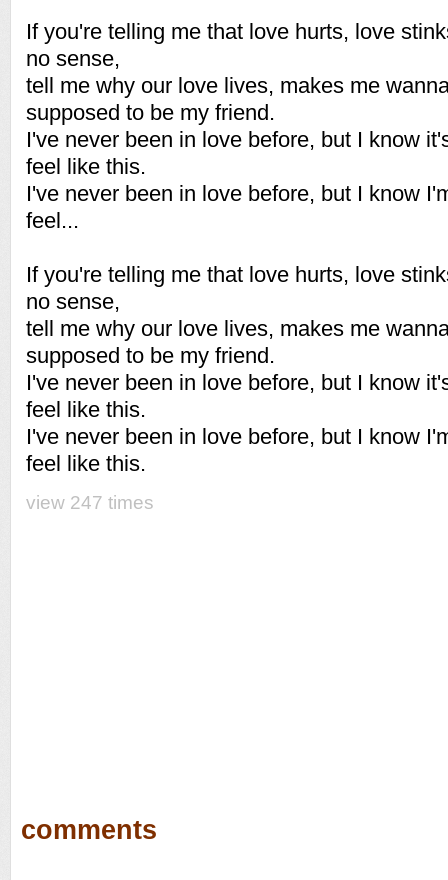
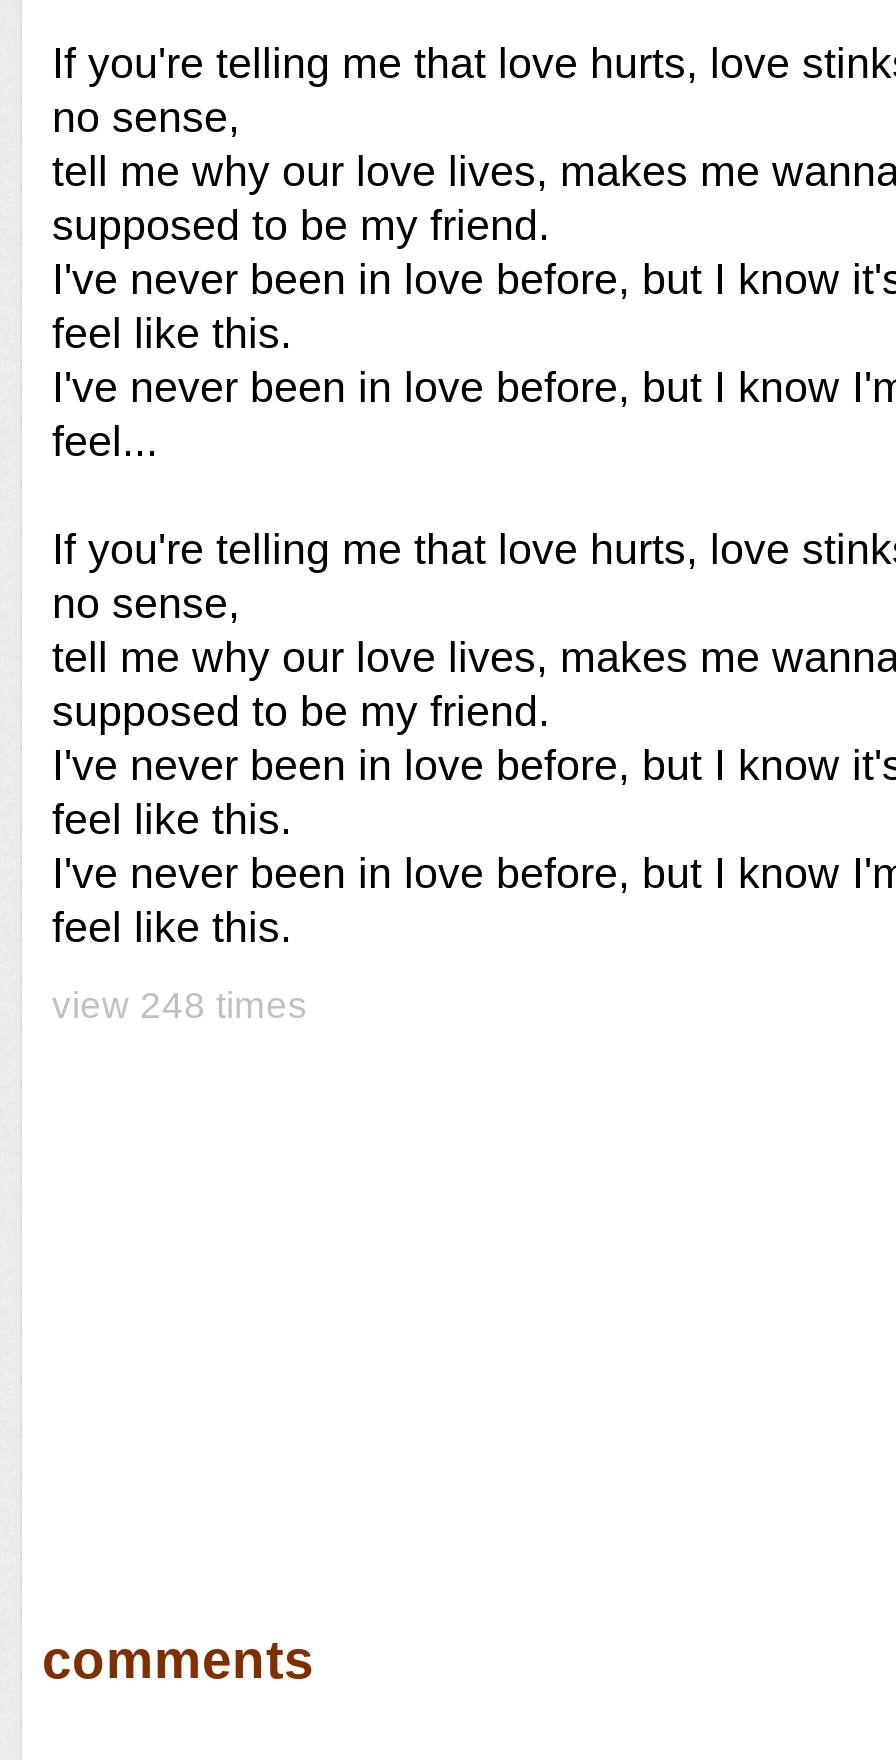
[26,492,154,513] view 247 times -> [52,984,308,1026] view 248 times

